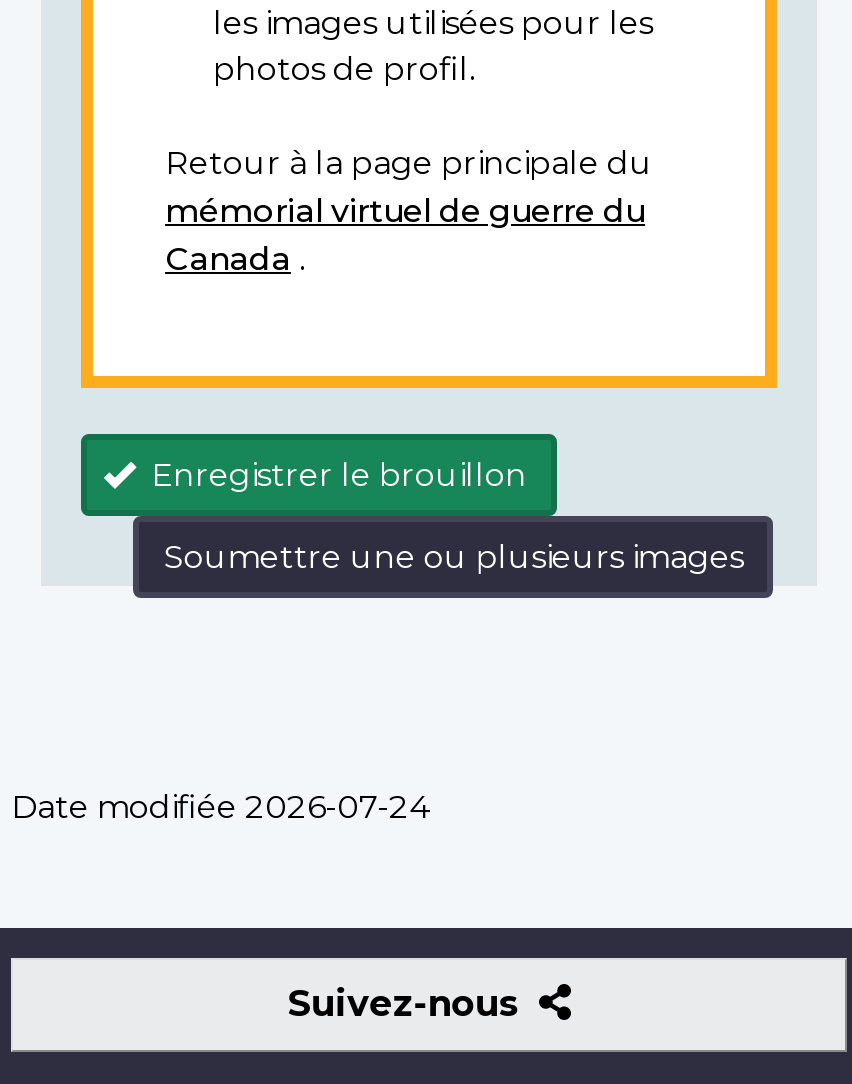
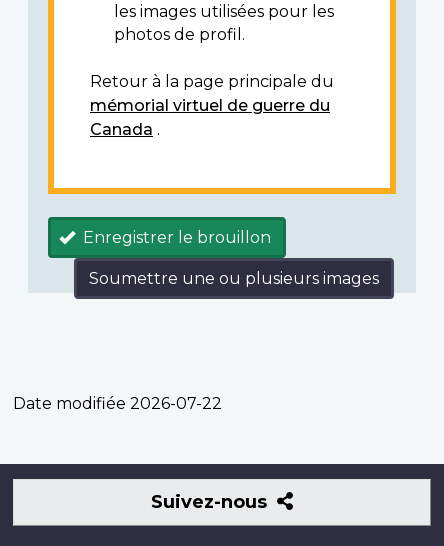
[11,788,429,826] Date modifiée 2026-07-24 -> [13,394,222,413] Date modifiée 2026-07-22

